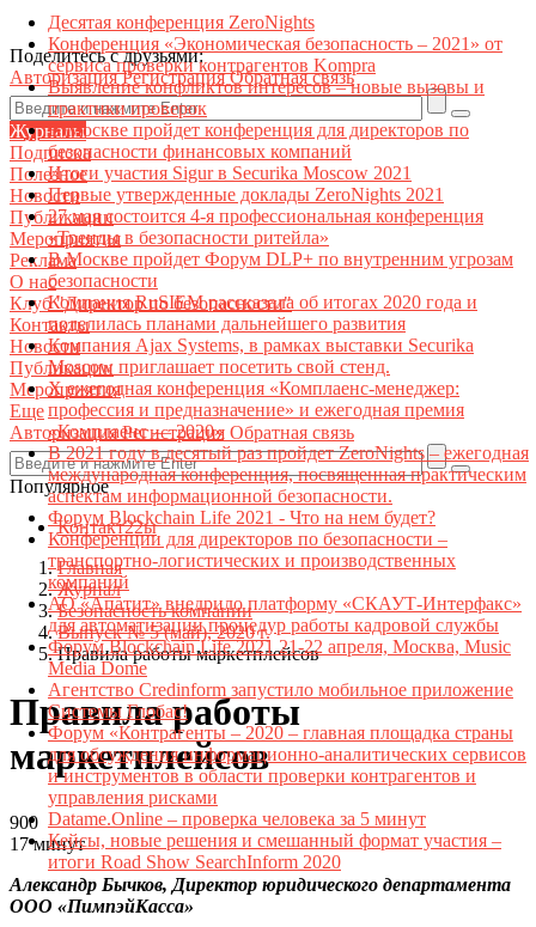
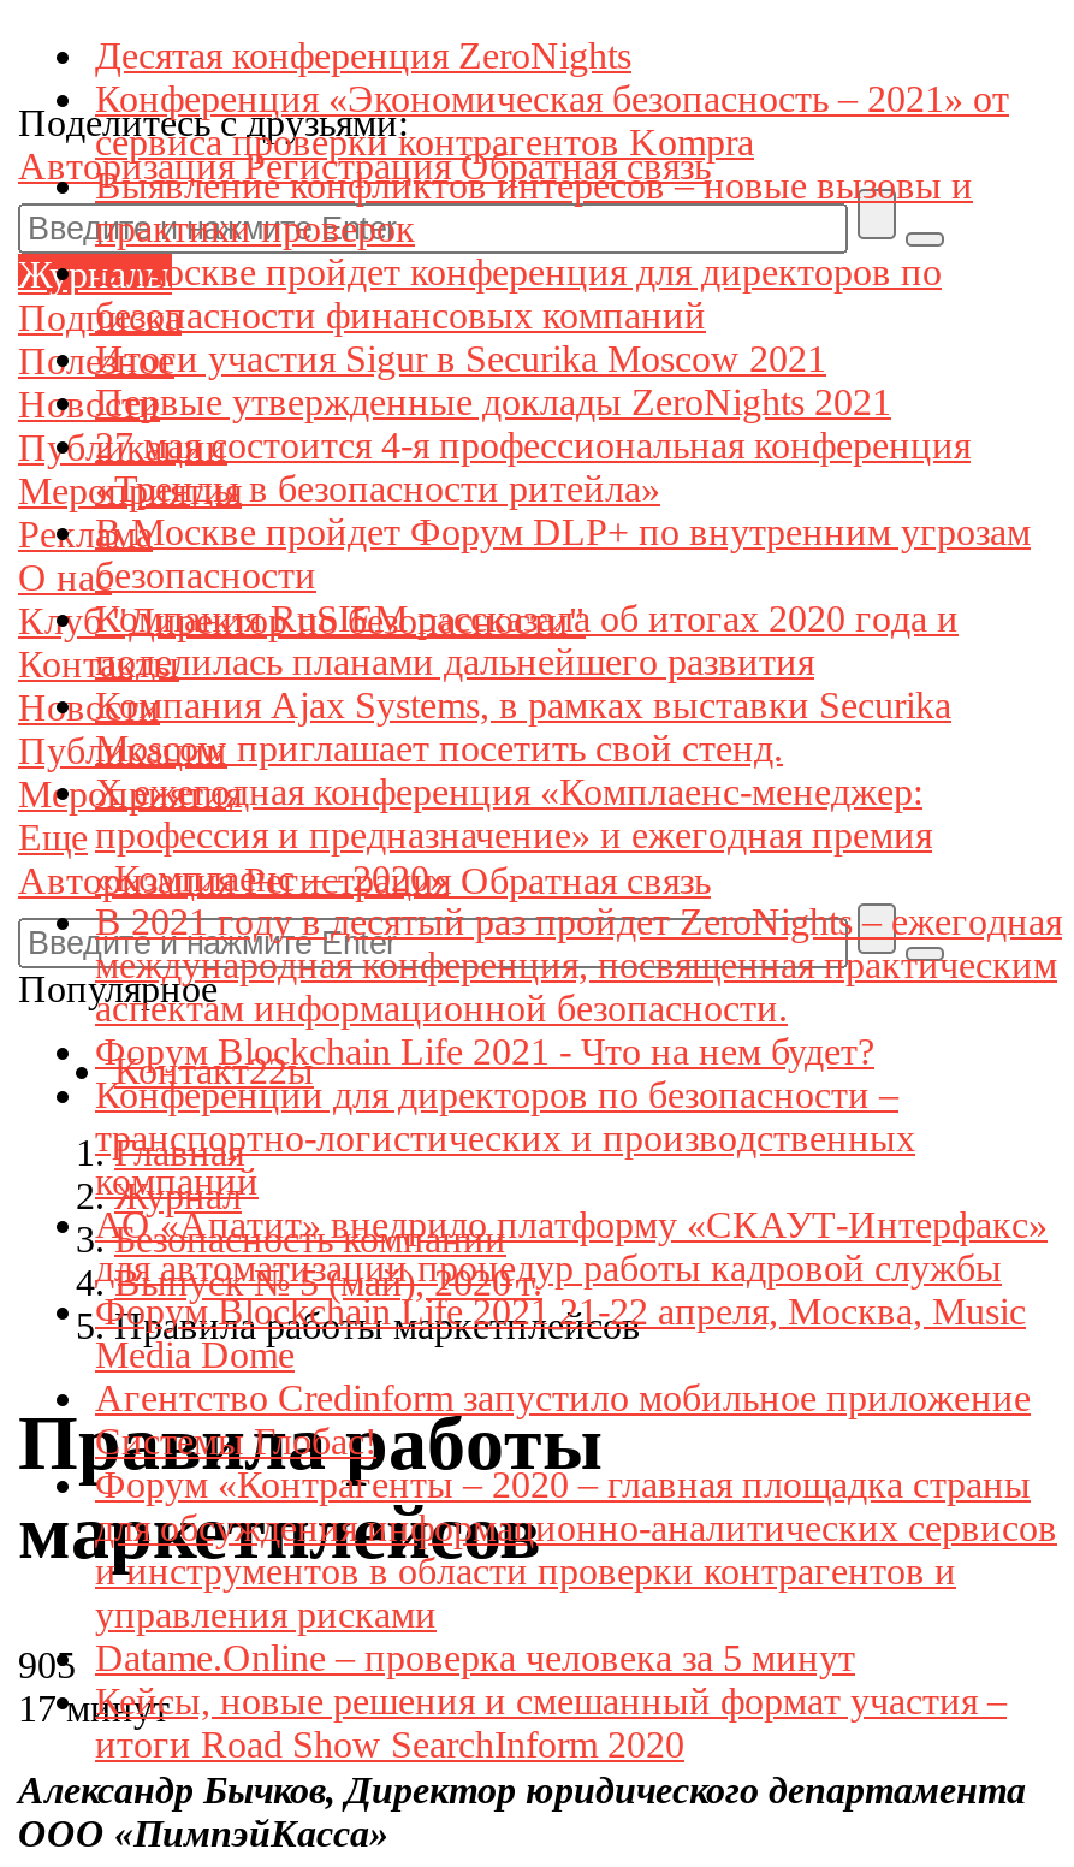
[10,809,426,832] 900 Datame.Online – проверка человека за 5 минут -> [18,1637,855,1685] 905 Datame.Online – проверка человека за 5 минут

